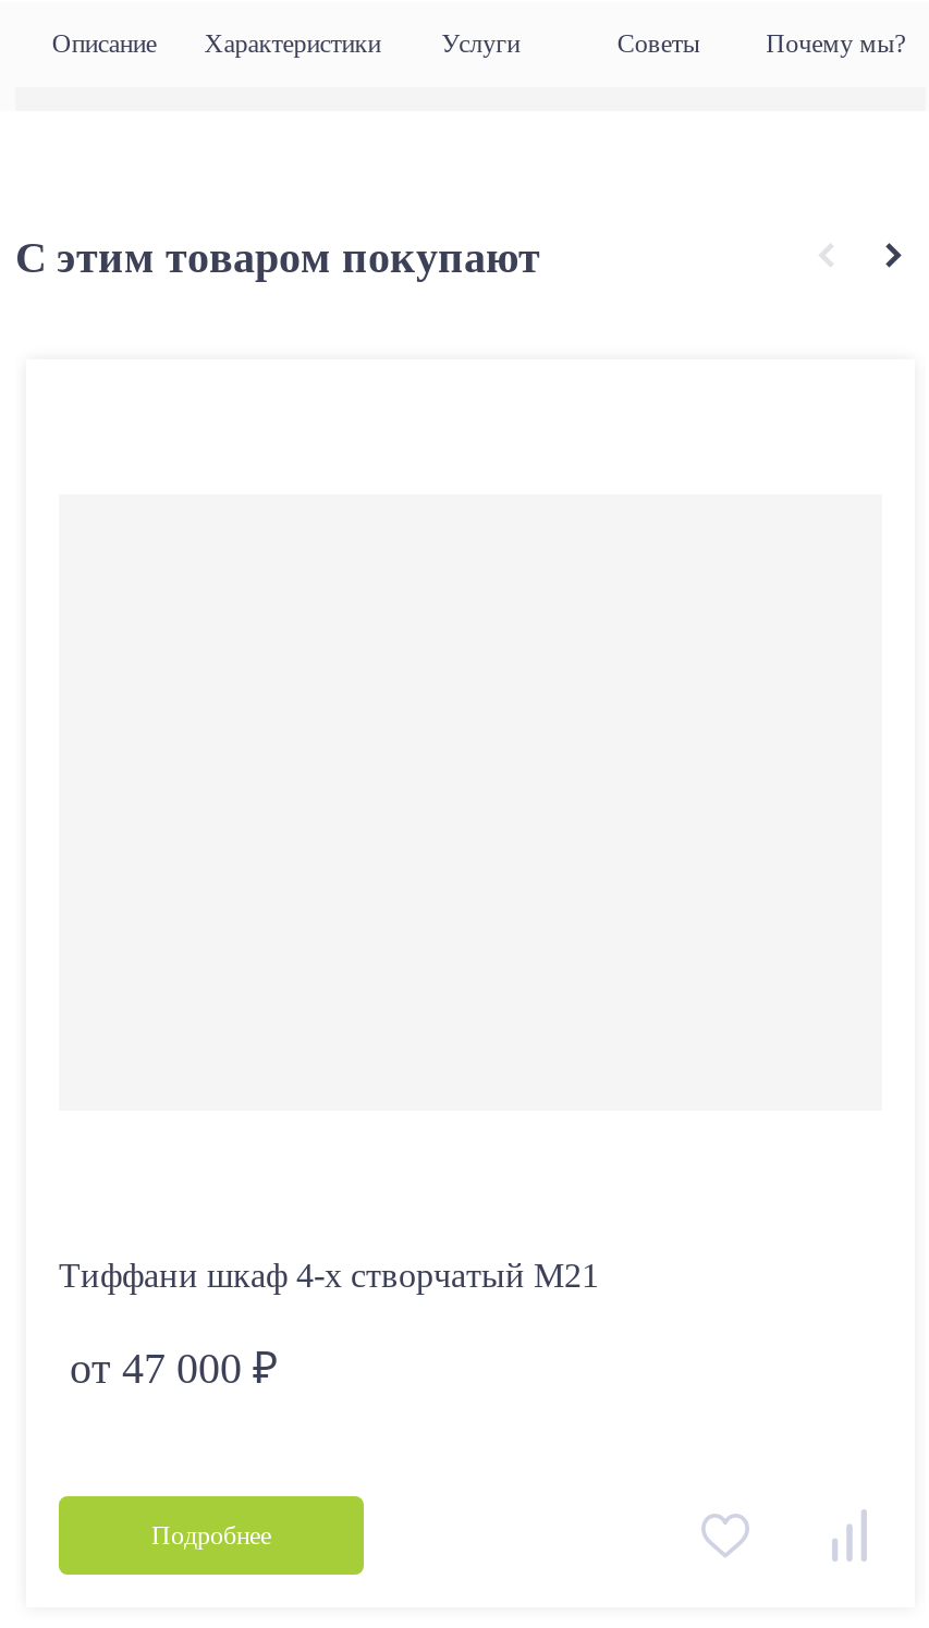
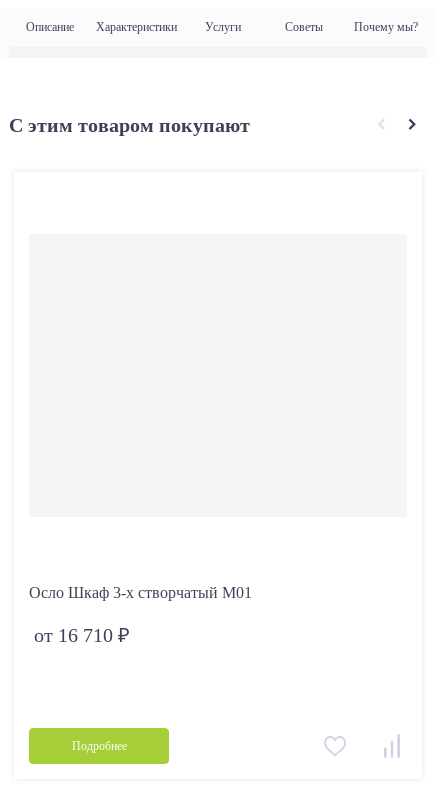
[59,1257,599,1294] Тиффани шкаф 4-х створчатый М21 -> [29,584,252,601] Осло Шкаф 3-х створчатый М01
[70,1344,279,1392] от 47 000 ₽ -> [34,624,130,646] от 16 710 ₽

